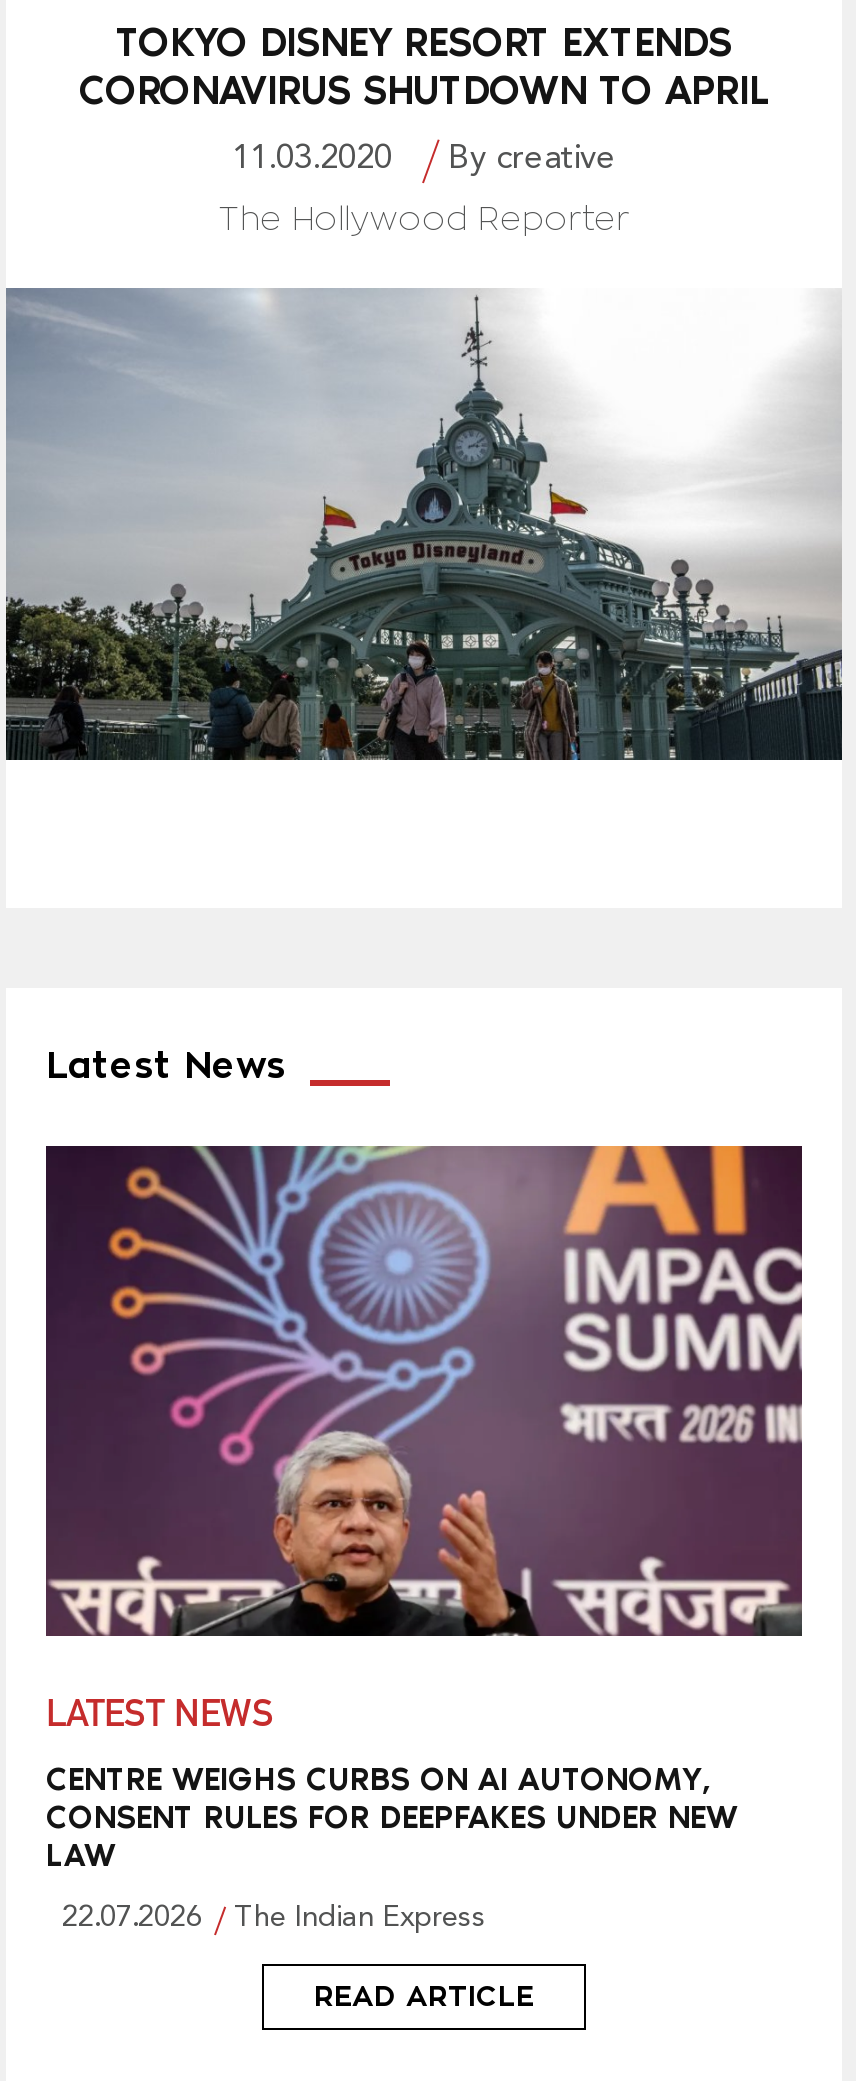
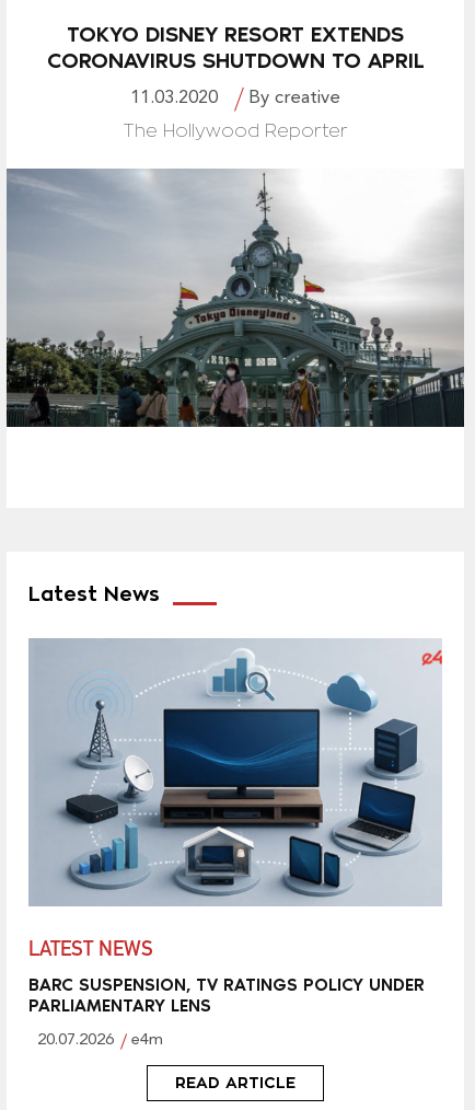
[46,1144,804,1638] [image] -> [30,638,443,906] [image]
[46,1761,738,1875] CENTRE WEIGHS CURBS ON AI AUTONOMY, | CONSENT RULES FOR DEEPFAKES UNDER NEW | LAW -> [28,975,425,1016] BARC SUSPENSION, TV RATINGS POLICY UNDER | PARLIAMENTARY LENS
[62,1905,486,1935] 22.07.2026 | The Indian Express -> [37,1033,163,1049] 20.07.2026 | e4m

